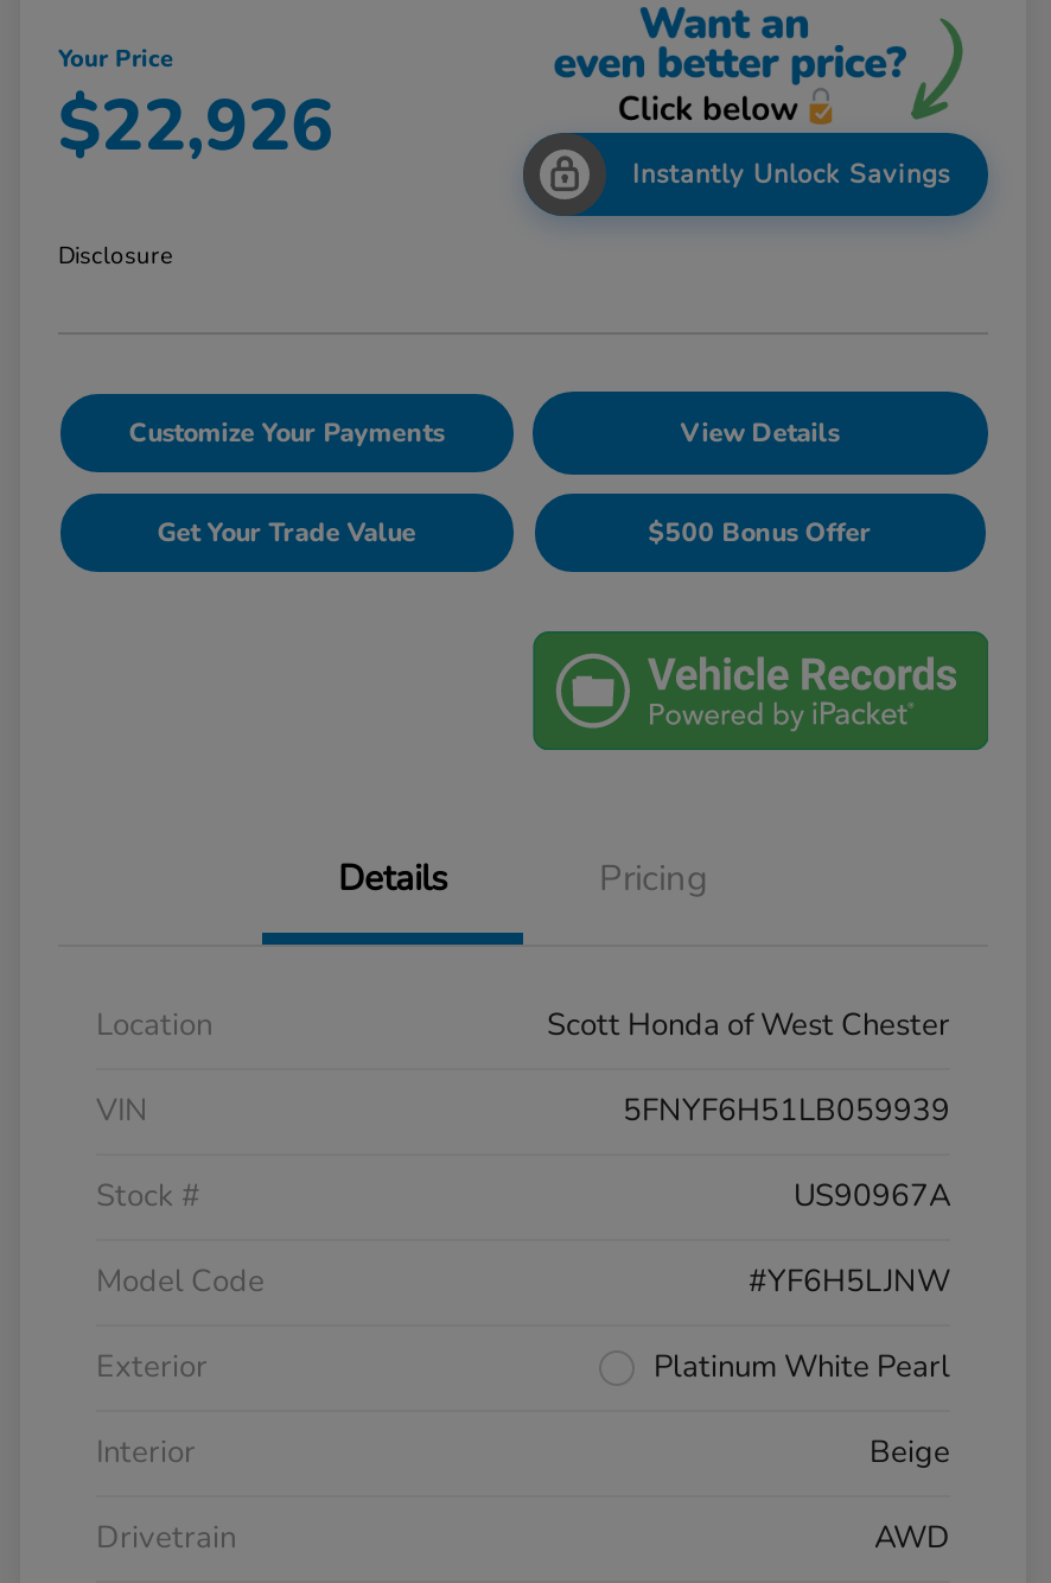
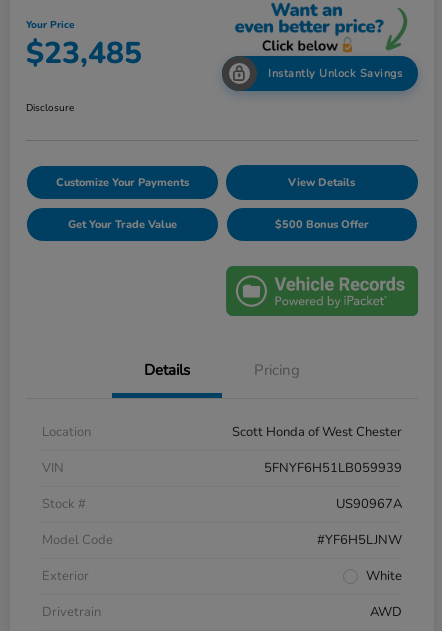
[58,79,333,176] $22,926 -> [26,33,142,74] $23,485
[96,1345,950,1473] Platinum White Pearl | Interior | Beige -> [366,567,402,585] White

